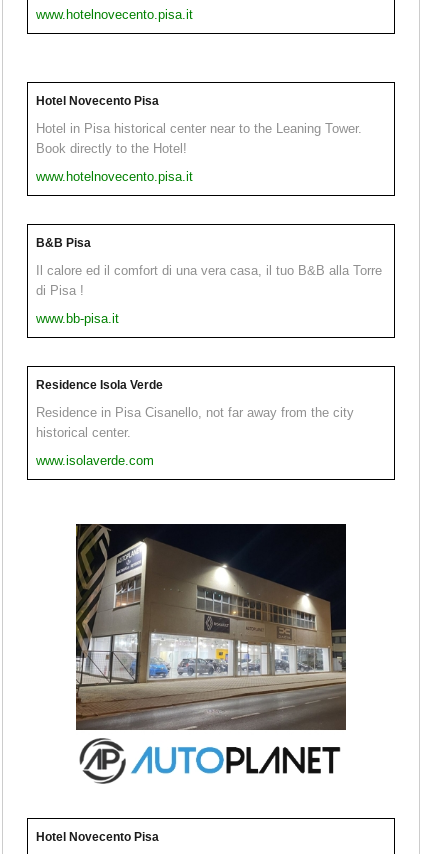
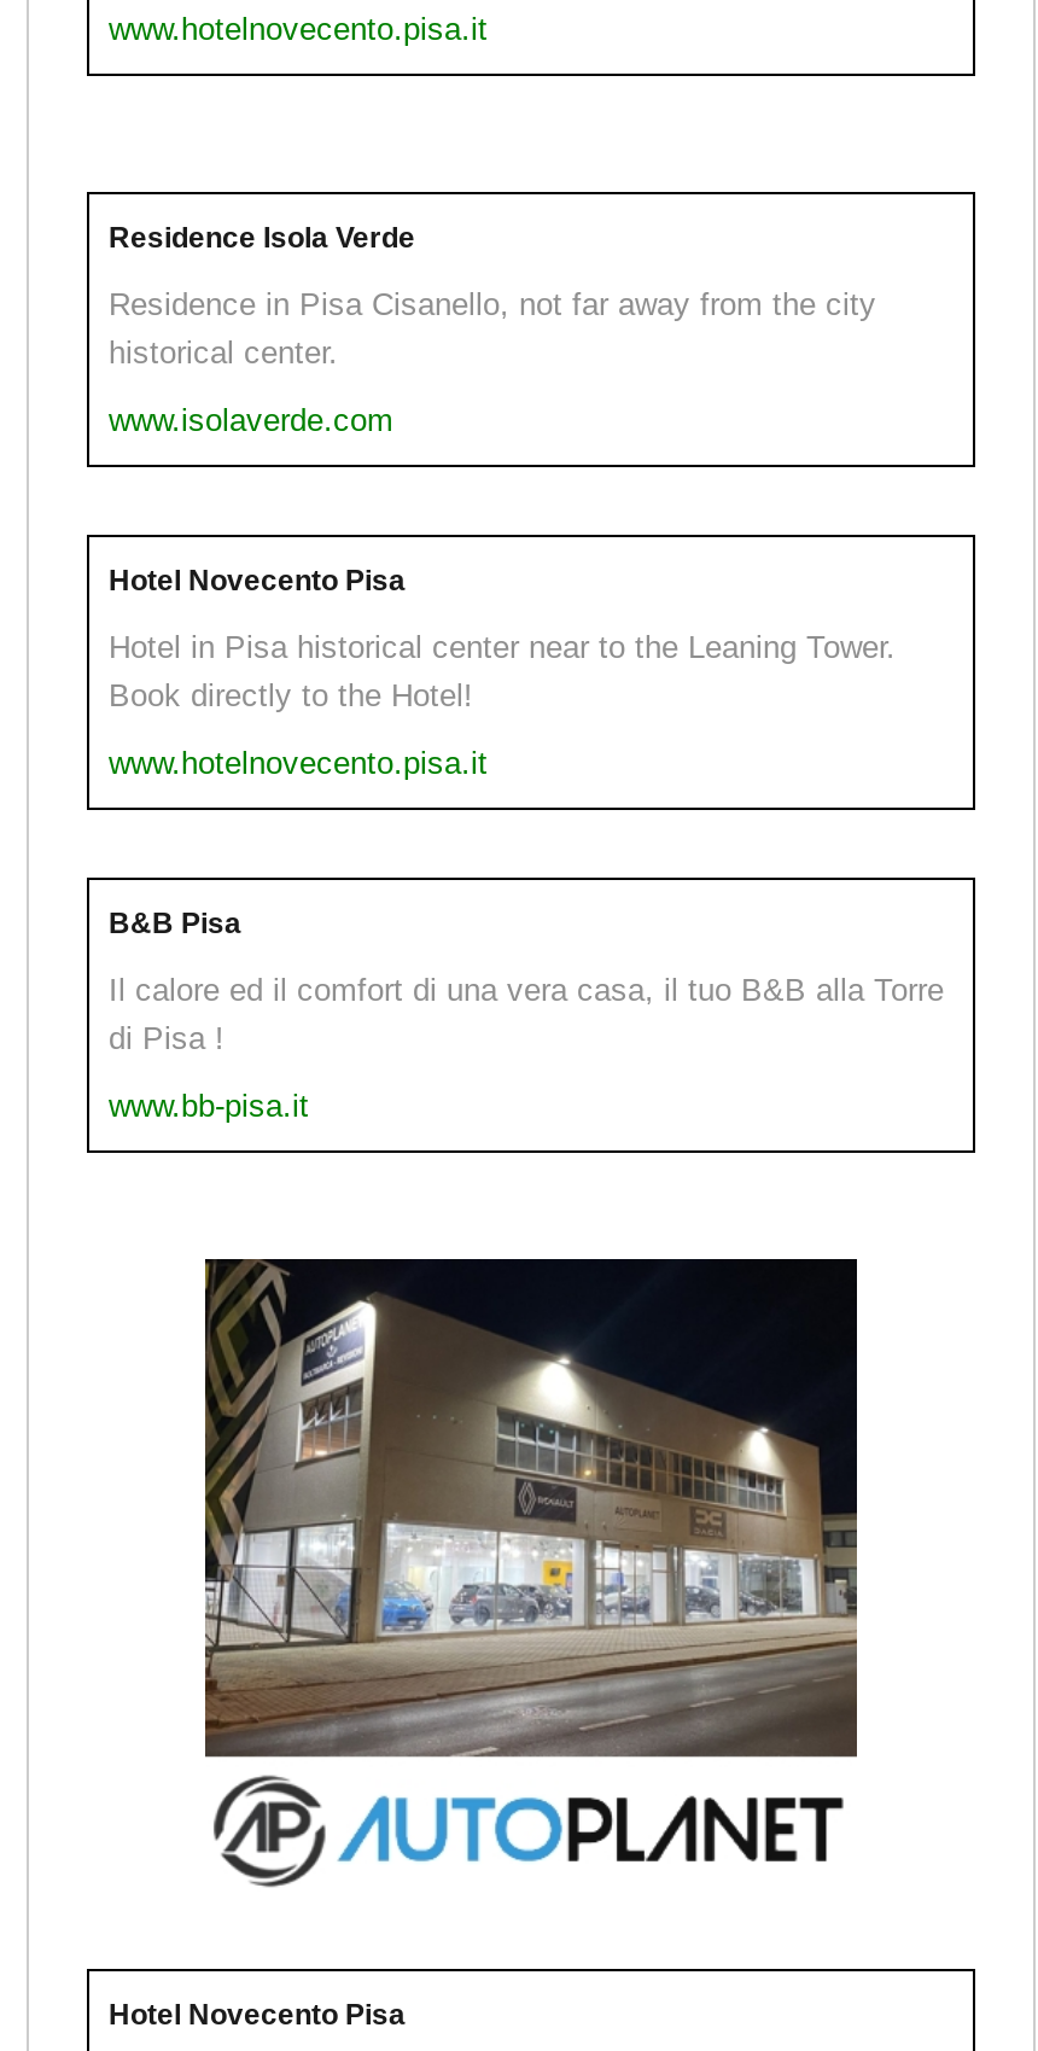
moved [36,94,382,326] -> [109,565,944,1125]: Hotel Novecento Pisa | Hotel in Pisa historical center near to the Leaning Tower. | Book directly to the Hotel! | www.hotelnovecento.pisa.it | B&B Pisa | Il calore ed il comfort di una vera casa, il tuo B&B alla Torre | di Pisa ! | www.bb-pisa.it
moved [36,378,354,468] -> [109,222,876,439]: Residence Isola Verde | Residence in Pisa Cisanello, not far away from the city | historical center. | www.isolaverde.com

